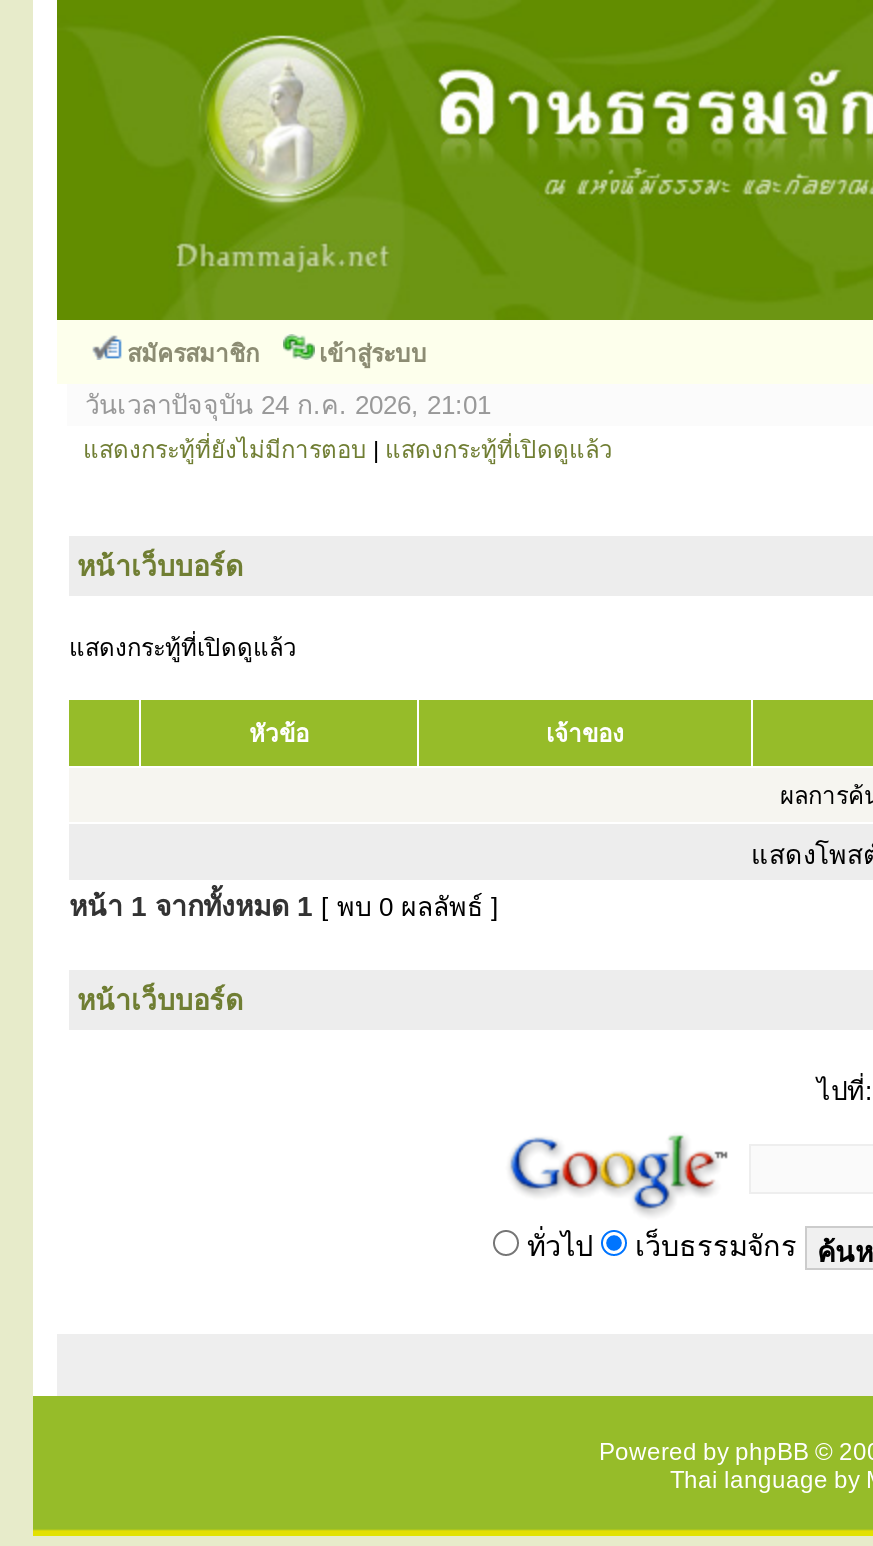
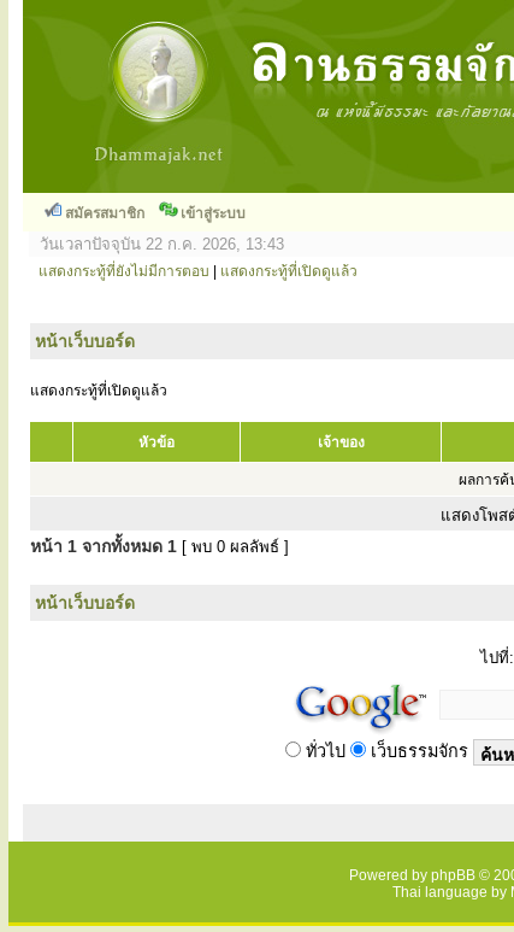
[85,390,507,420] วันเวลาปัจจุบัน 24 ก.ค. 2026, 21:01 -> [40,235,294,253] วันเวลาปัจจุบัน 22 ก.ค. 2026, 13:43

